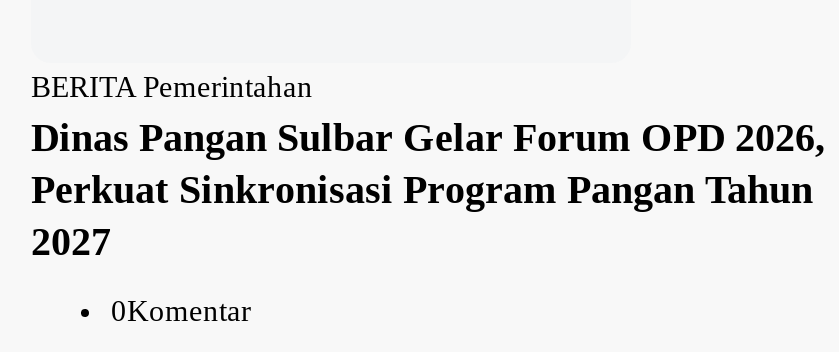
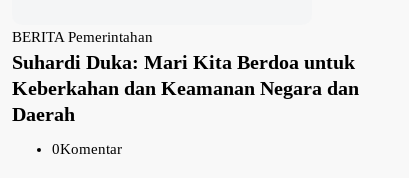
[31,115,825,263] Dinas Pangan Sulbar Gelar Forum OPD 2026, | Perkuat Sinkronisasi Program Pangan Tahun | 2027 -> [12,51,359,125] Suhardi Duka: Mari Kita Berdoa untuk | Keberkahan dan Keamanan Negara dan | Daerah

